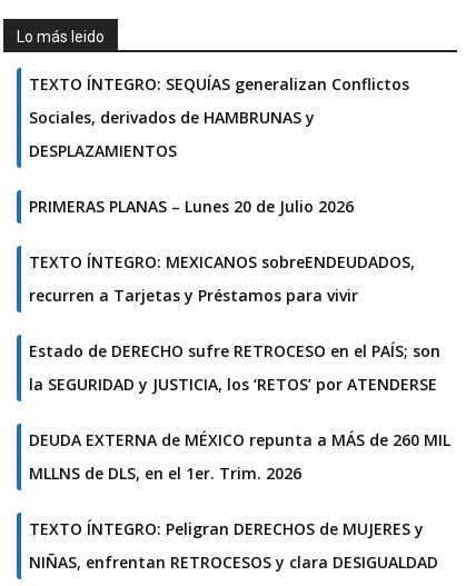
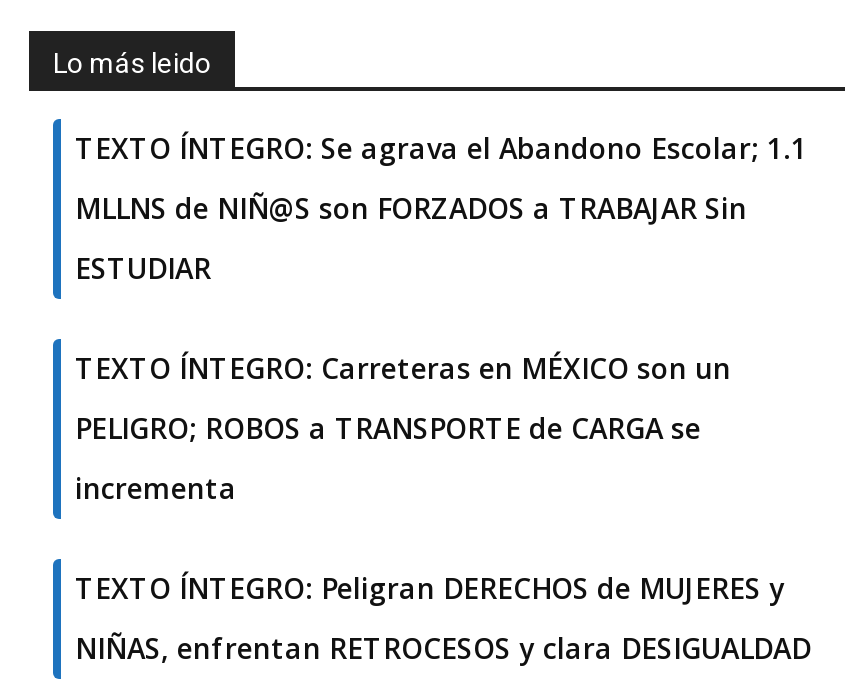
[29,74,450,484] TEXTO ÍNTEGRO: SEQUÍAS generalizan Conflictos | Sociales, derivados de HAMBRUNAS y | DESPLAZAMIENTOS | PRIMERAS PLANAS – Lunes 20 de Julio 2026 | TEXTO ÍNTEGRO: MEXICANOS sobreENDEUDADOS, | recurren a Tarjetas y Préstamos para vivir | Estado de DERECHO sufre RETROCESO en el PAÍS; son | la SEGURIDAD y JUSTICIA, los ‘RETOS’ por ATENDERSE | DEUDA EXTERNA de MÉXICO repunta a MÁS de 260 MIL | MLLNS de DLS, en el 1er. Trim. 2026 -> [75,129,807,507] TEXTO ÍNTEGRO: Se agrava el Abandono Escolar; 1.1 | MLLNS de NIÑ@S son FORZADOS a TRABAJAR Sin | ESTUDIAR | TEXTO ÍNTEGRO: Carreteras en MÉXICO son un | PELIGRO; ROBOS a TRANSPORTE de CARGA se | incrementa

